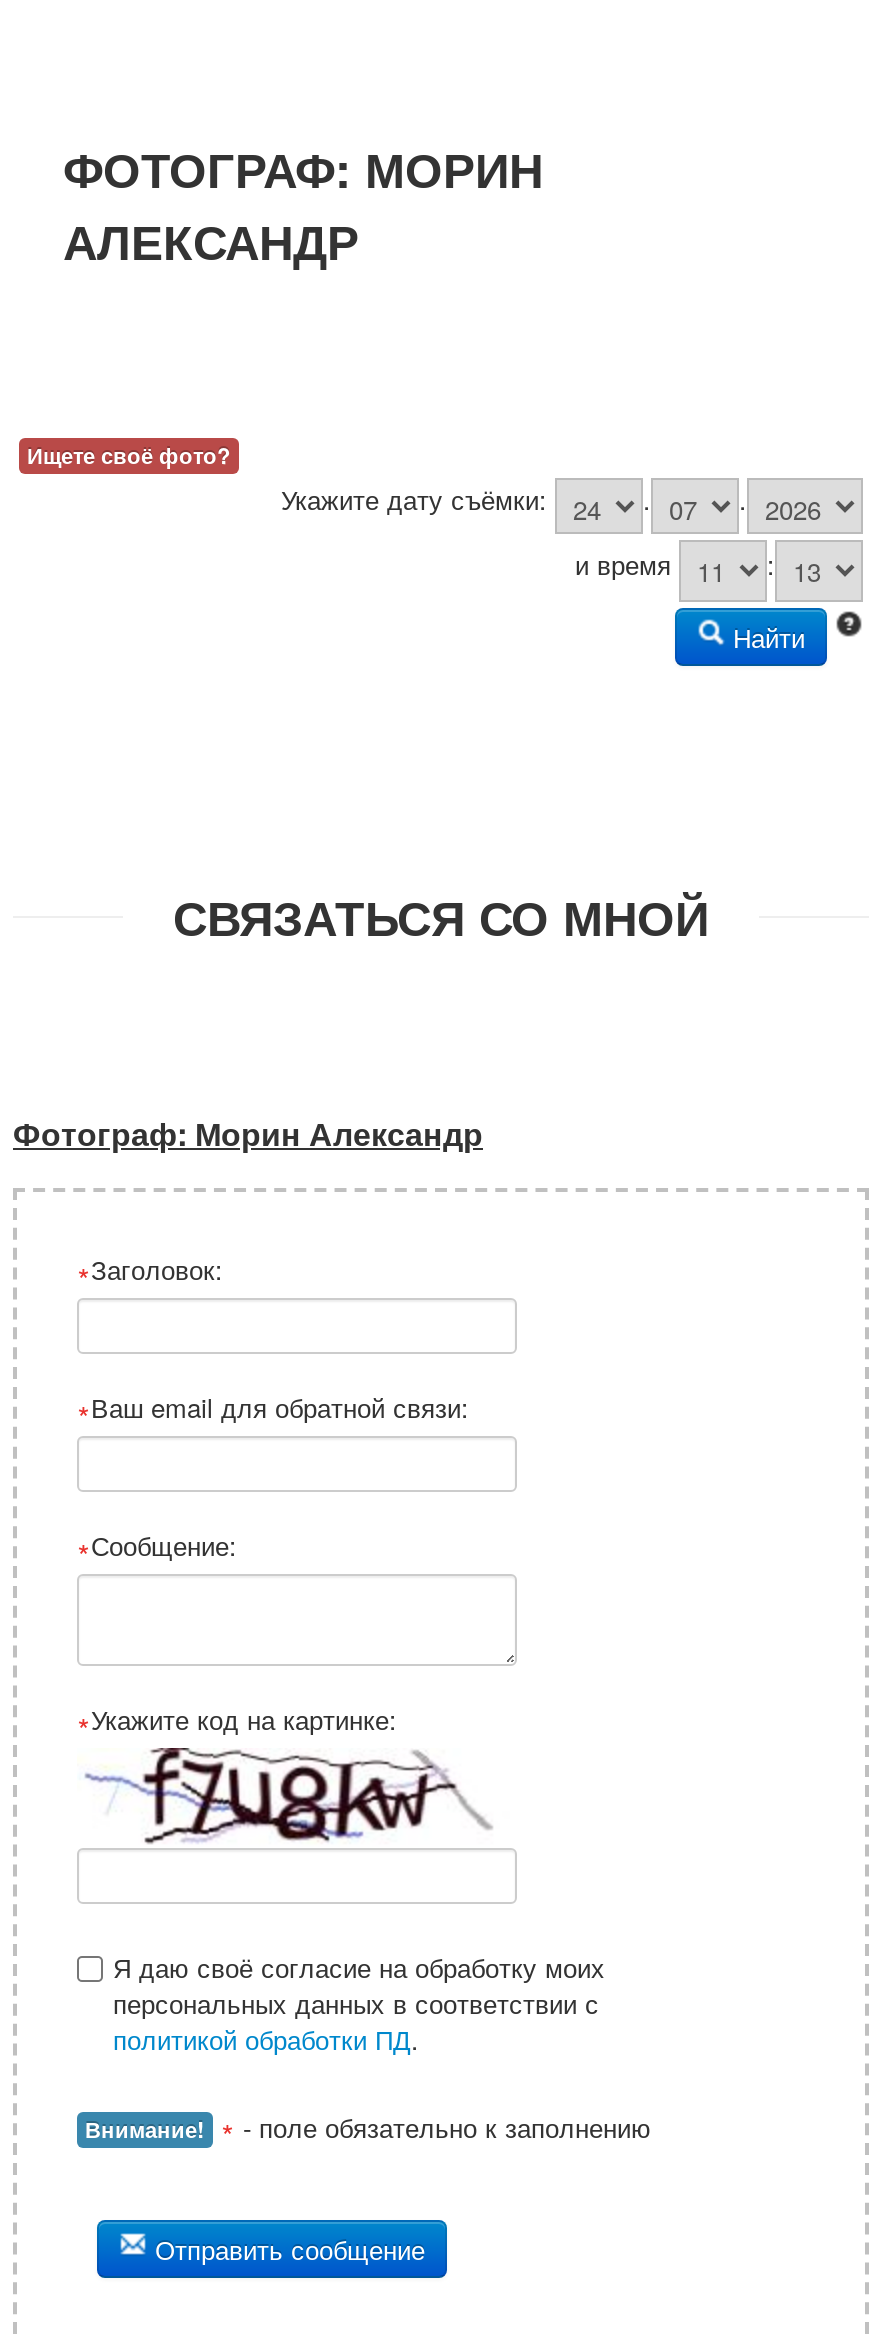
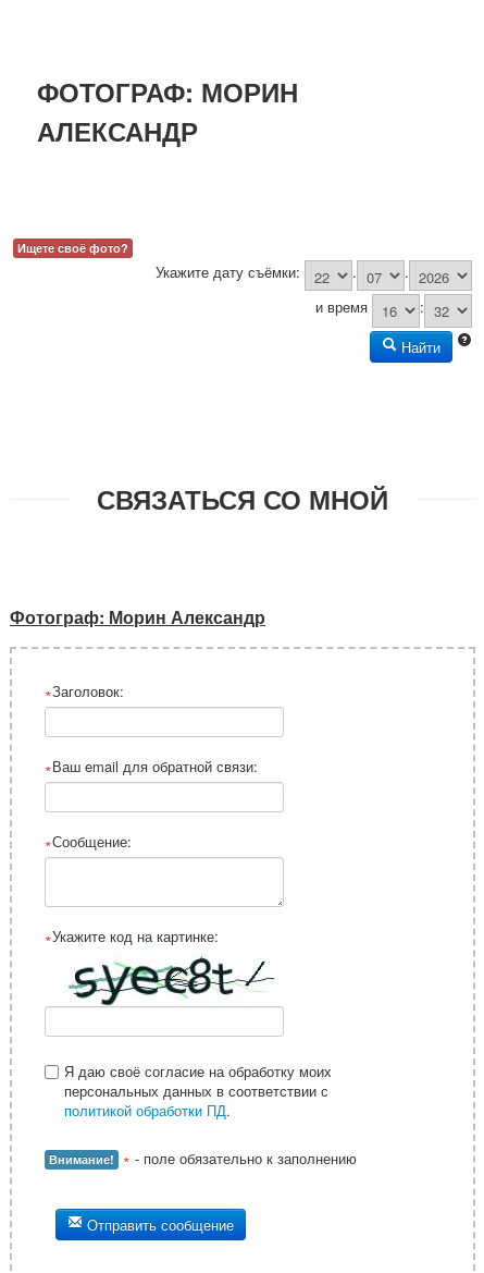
[83,1746,497,1848] [image] -> [50,952,275,1006] [image]

